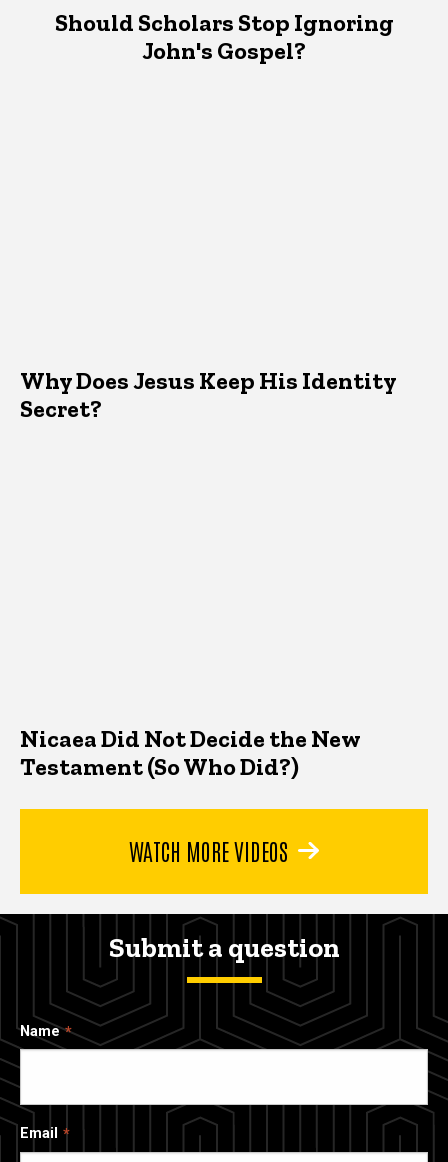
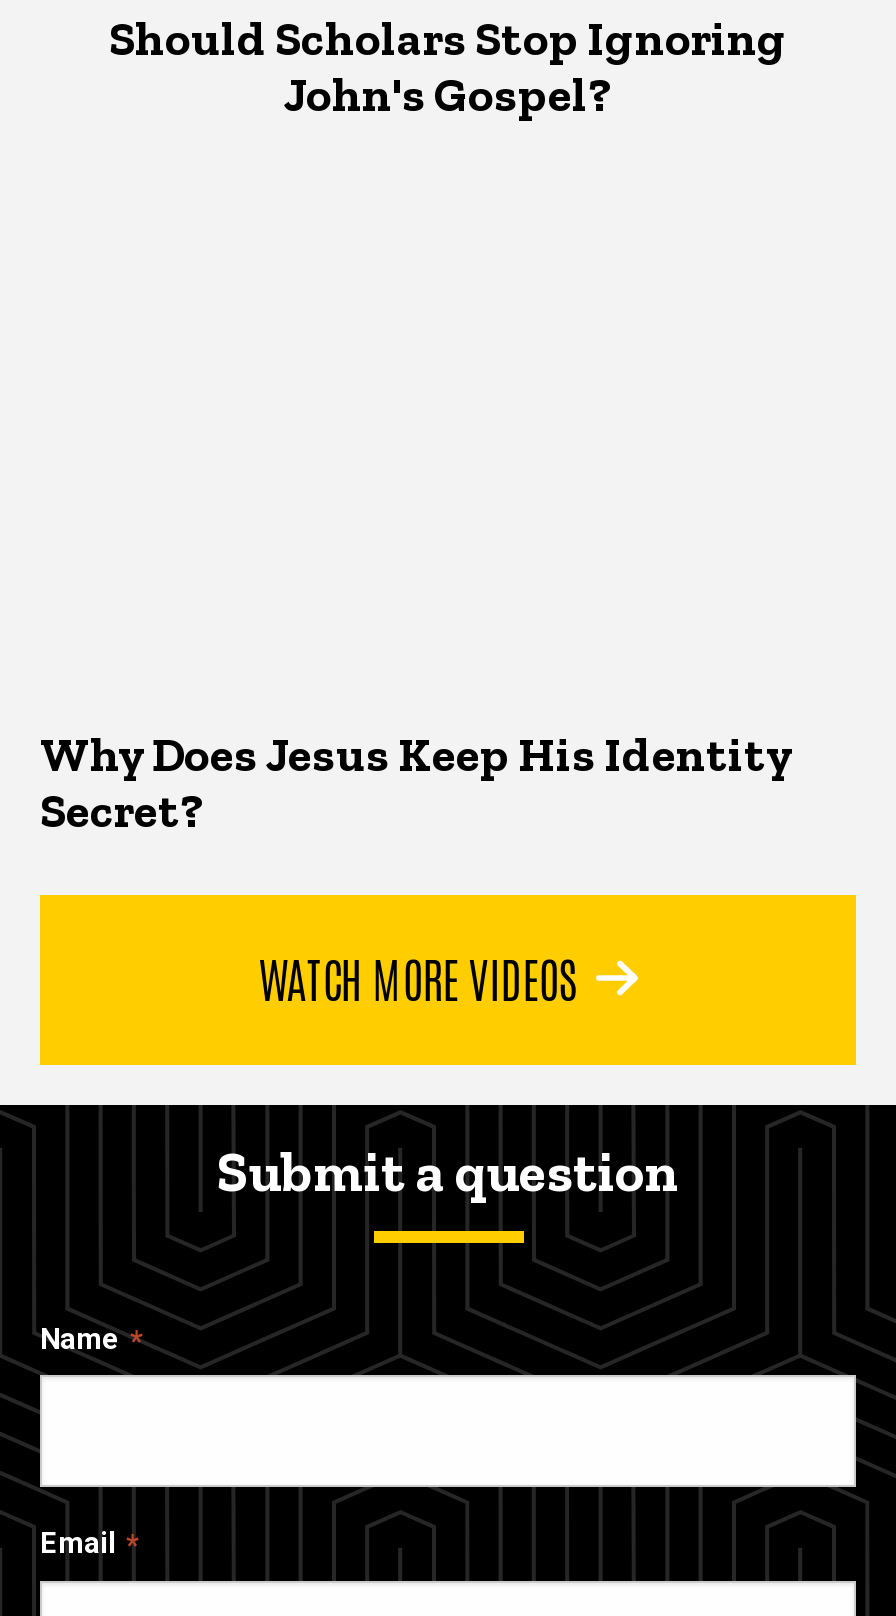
[20,724,360,781] Nicaea Did Not Decide the New | Testament (So Who Did?) -> none

